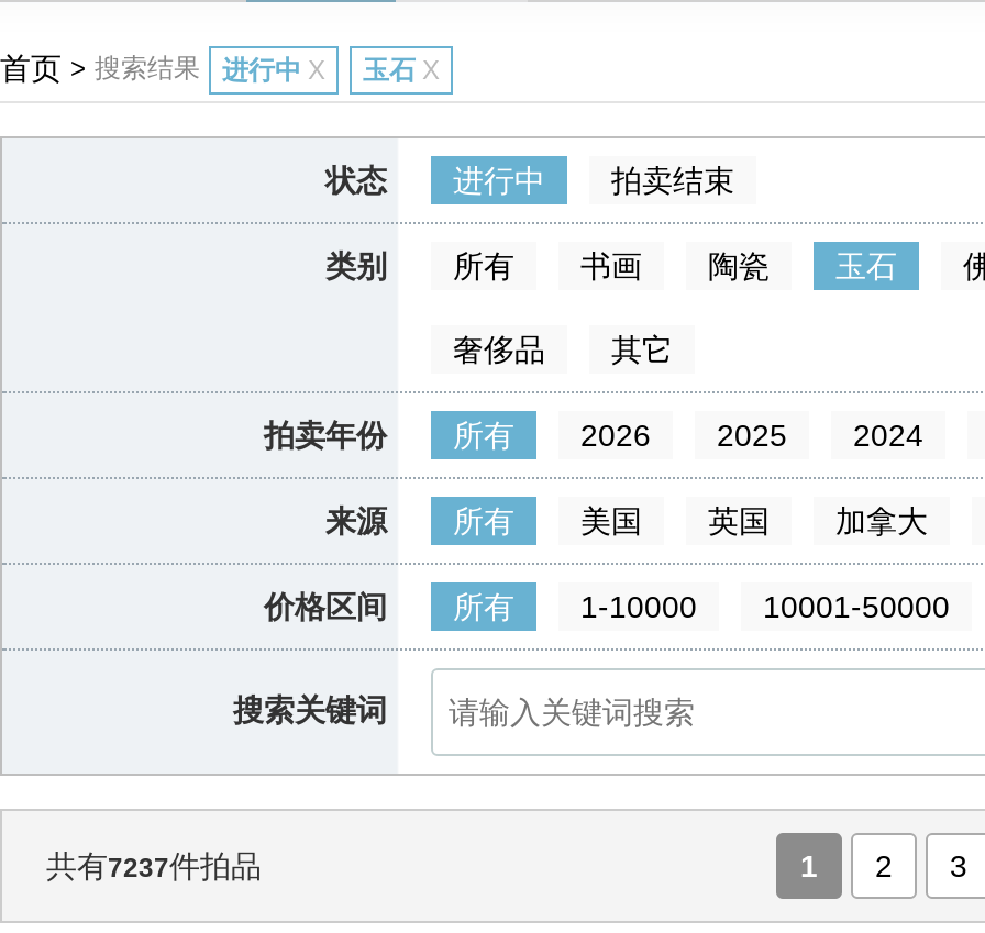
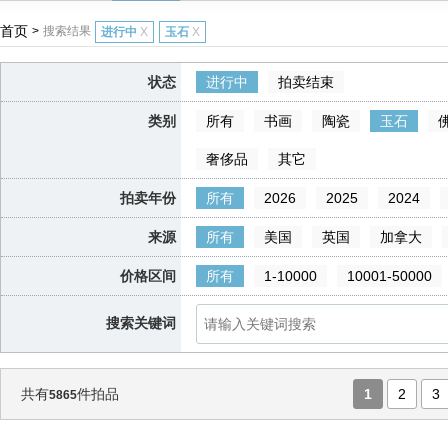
[46,848,262,884] 共有7237件拍品 -> [21,386,119,402] 共有5865件拍品

